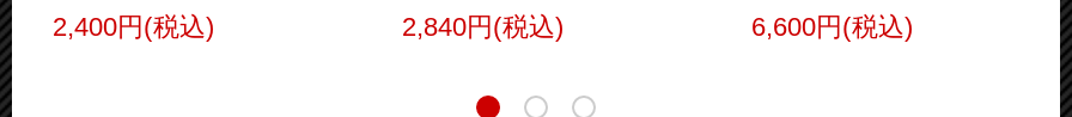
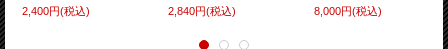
[751,12,914,41] 6,600円(税込) -> [314,5,382,17] 8,000円(税込)

